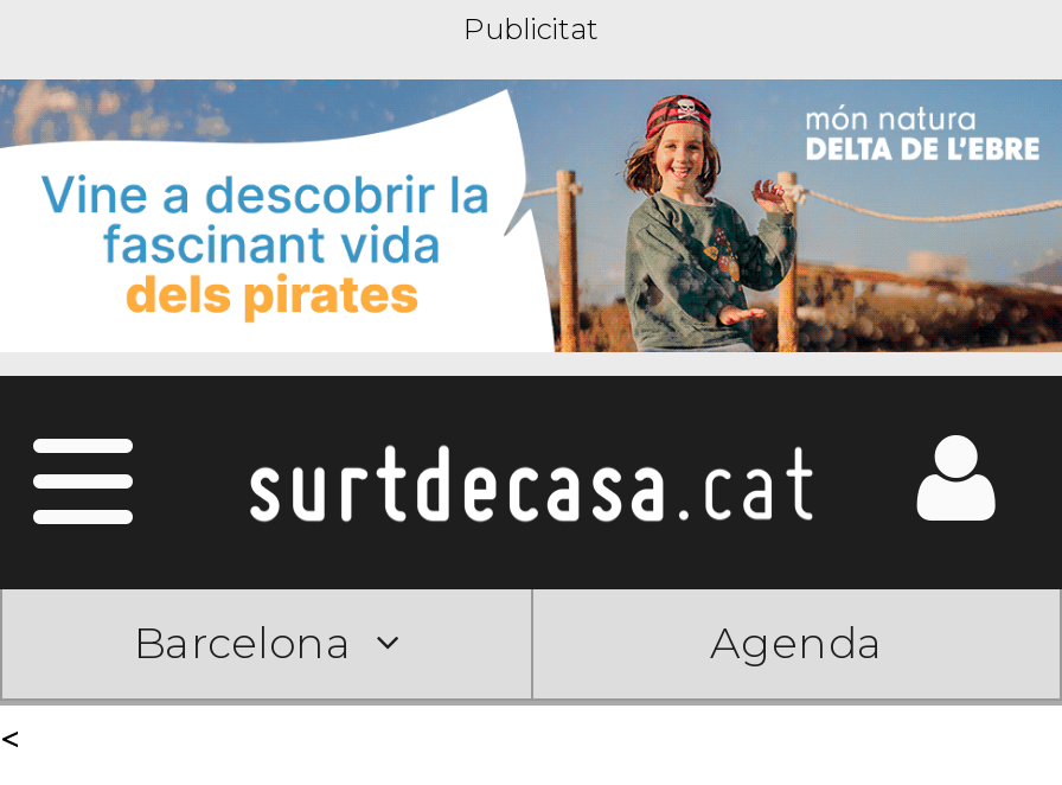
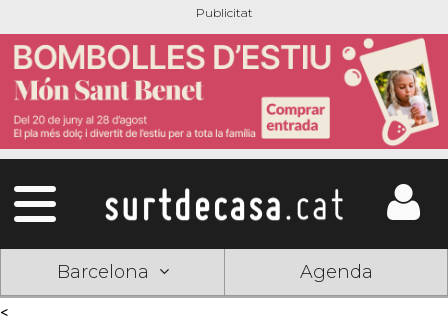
[7,77,1055,355] [image] -> [3,33,445,150] [image]

